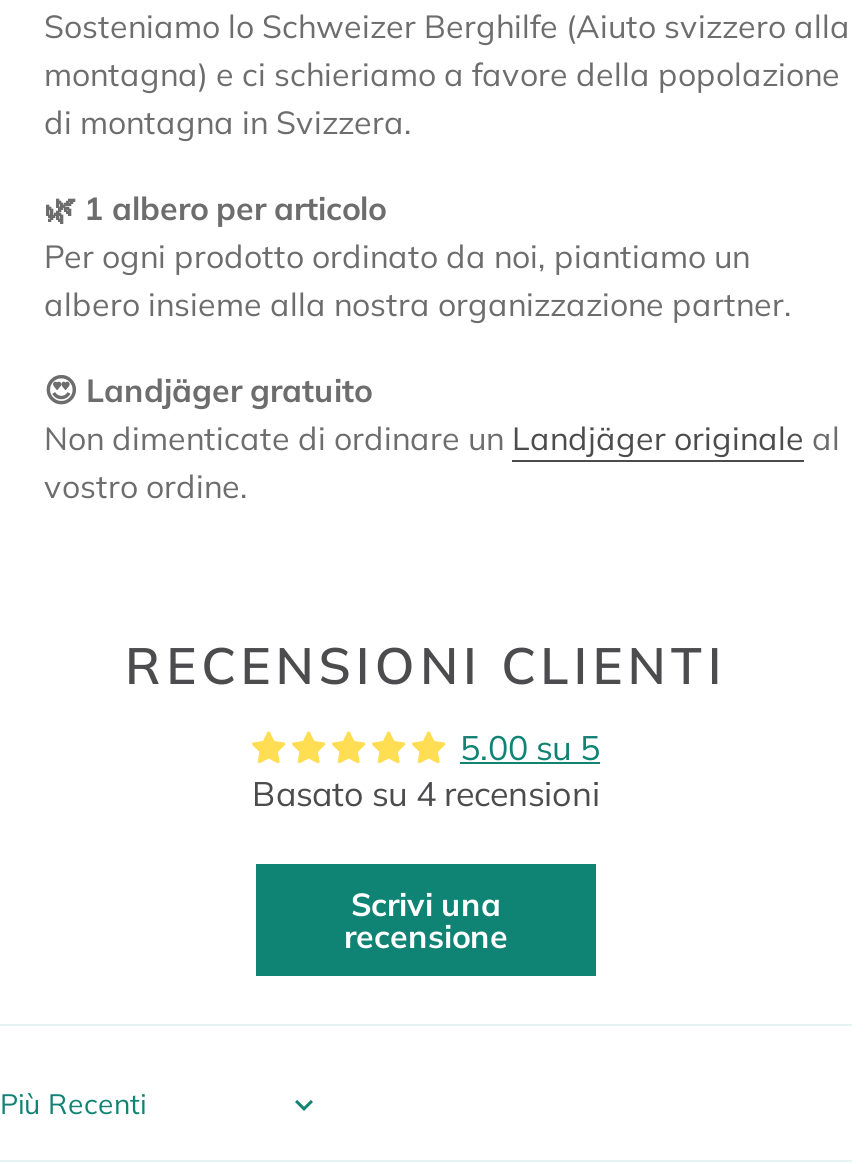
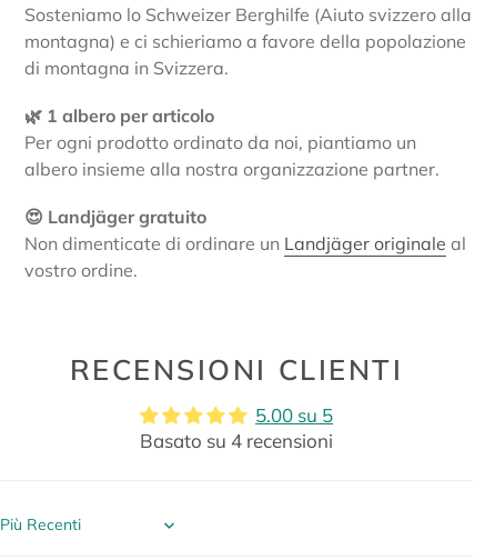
[344,884,508,956] Scrivi una | recensione -> none

